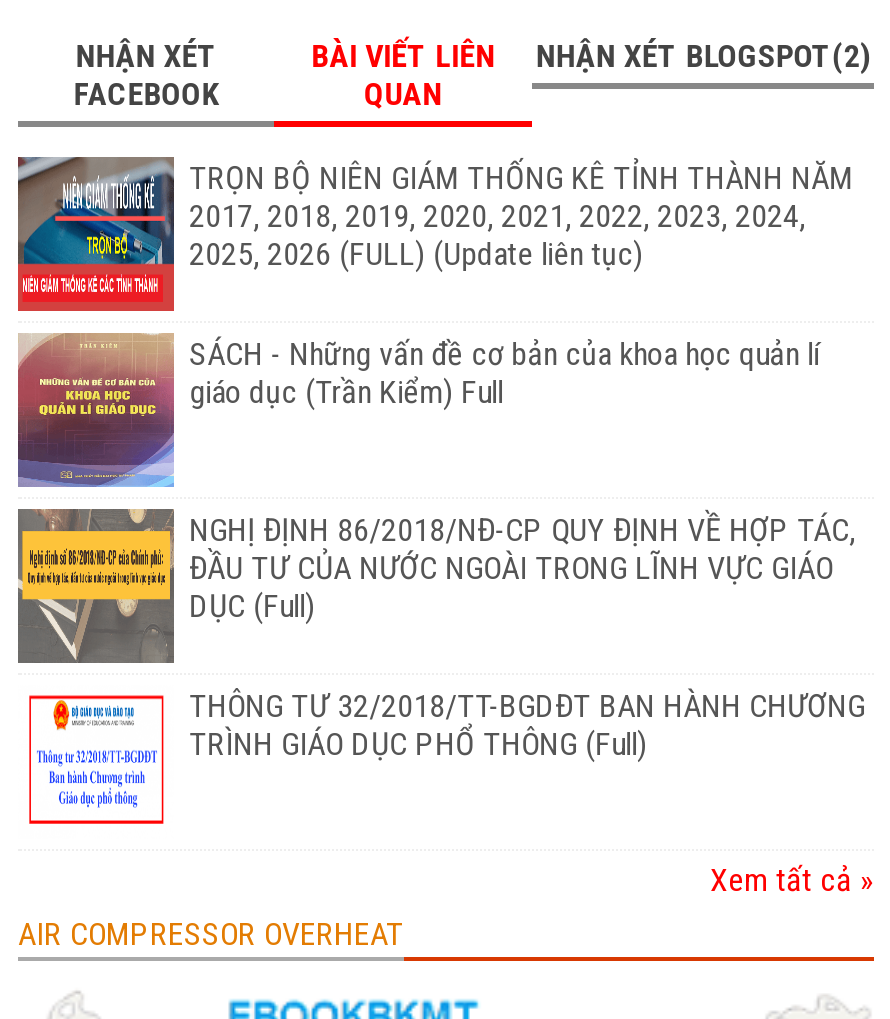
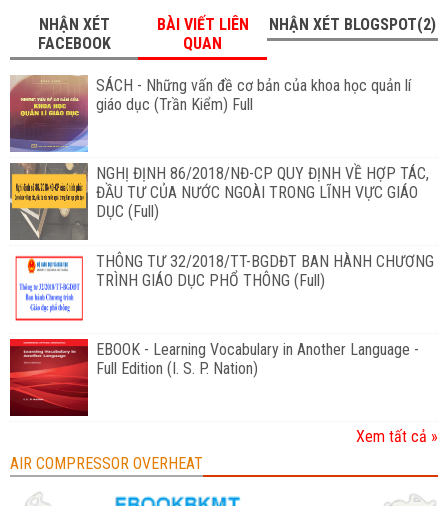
[16,155,853,313] [image] | TRỌN BỘ NIÊN GIÁM THỐNG KÊ TỈNH THÀNH NĂM | 2017, 2018, 2019, 2020, 2021, 2022, 2023, 2024, | 2025, 2026 (FULL) (Update liên tục) -> none
moved [16,331,865,763] -> [9,74,434,290]: [image] | SÁCH - Những vấn đề cơ bản của khoa học quản lí | giáo dục (Trần Kiểm) Full | NGHỊ ĐỊNH 86/2018/NĐ-CP QUY ĐỊNH VỀ HỢP TÁC, | ĐẦU TƯ CỦA NƯỚC NGOÀI TRONG LĨNH VỰC GIÁO | DỤC (Full) | THÔNG TƯ 32/2018/TT-BGDĐT BAN HÀNH CHƯƠNG | TRÌNH GIÁO DỤC PHỔ THÔNG (Full)
none -> [9,338,419,417] [image] | EBOOK - Learning Vocabulary in Another Language - | Full Edition (I. S. P. Nation)

